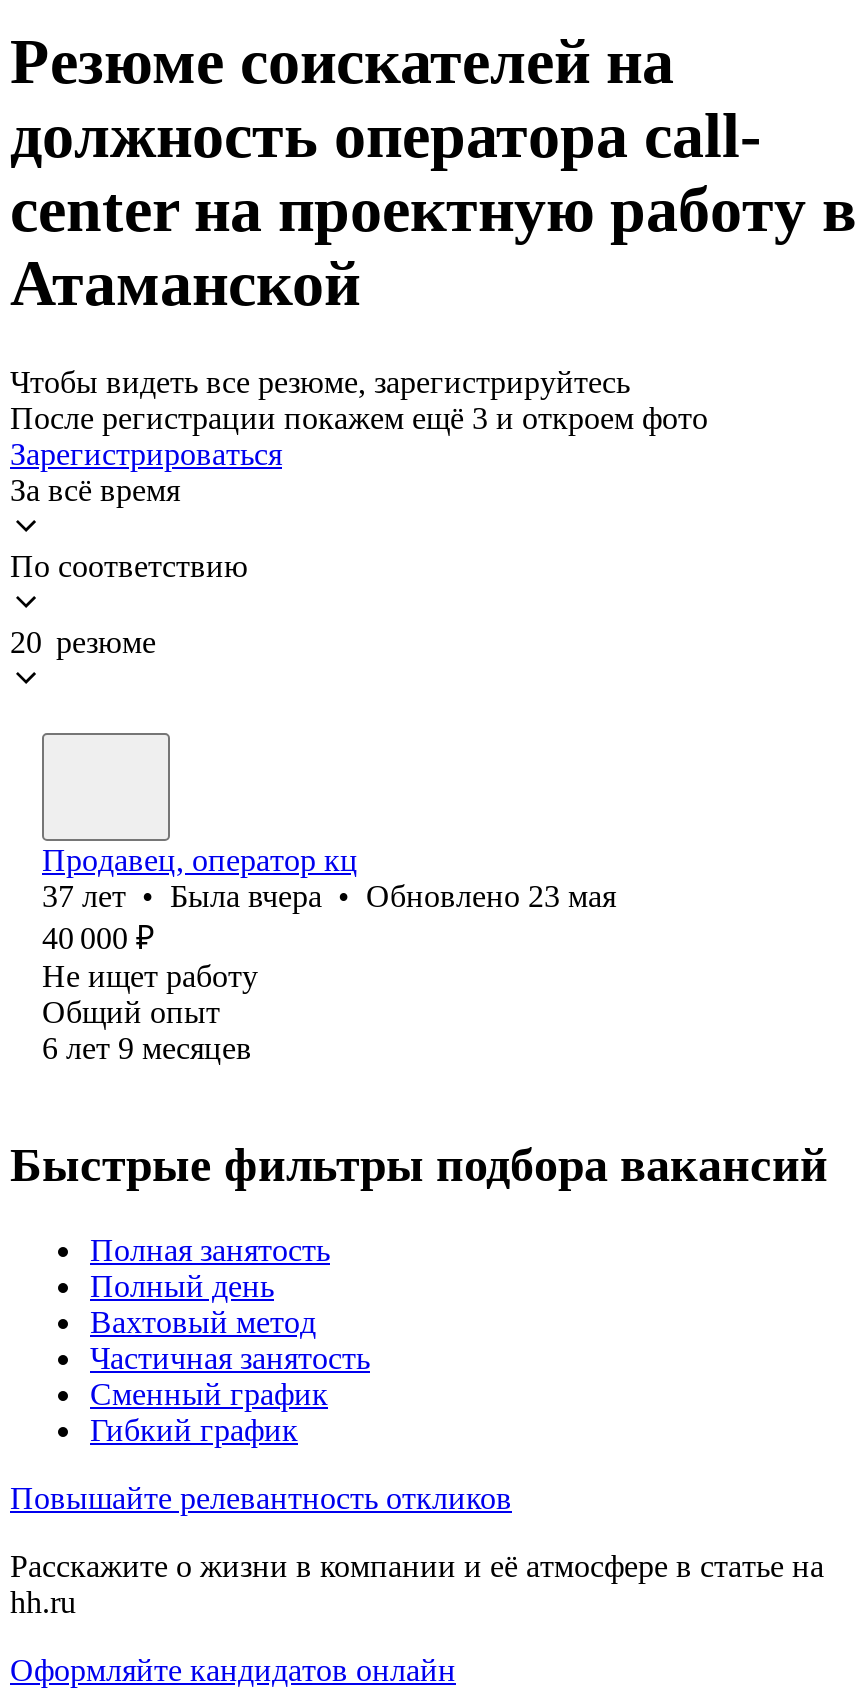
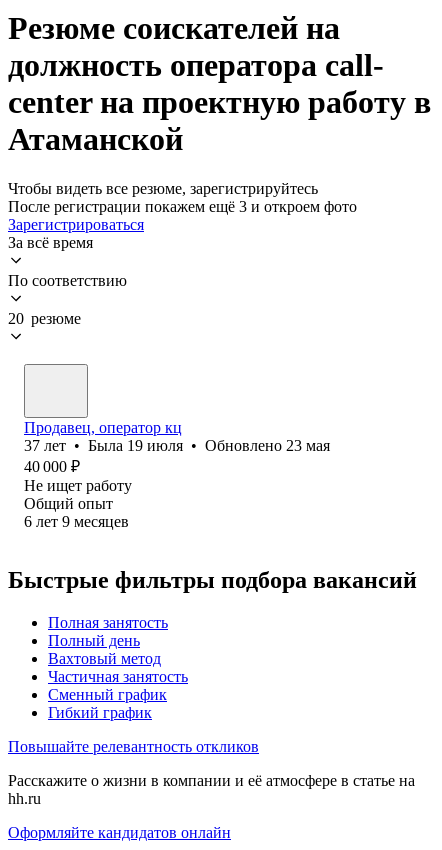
[42,879,616,913] 37 лет • Была вчера • Обновлено 23 мая -> [24,437,330,454] 37 лет • Была 19 июля • Обновлено 23 мая

